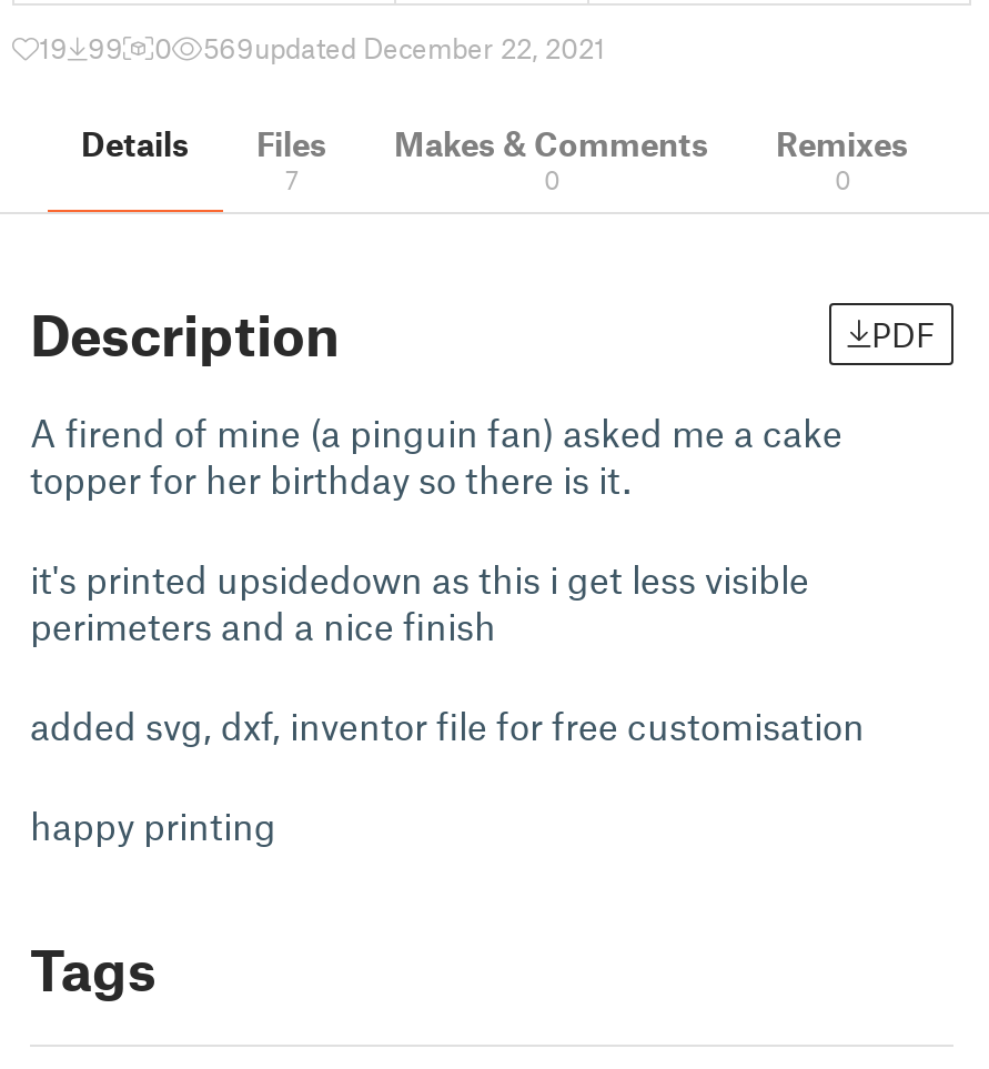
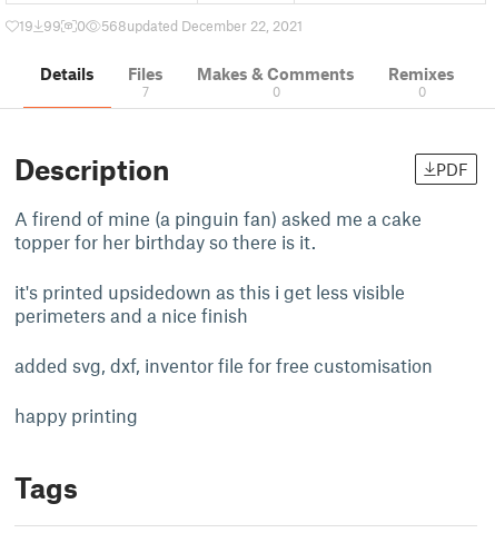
[203,30,605,65] 569updated December 22, 2021 -> [101,17,303,34] 568updated December 22, 2021

